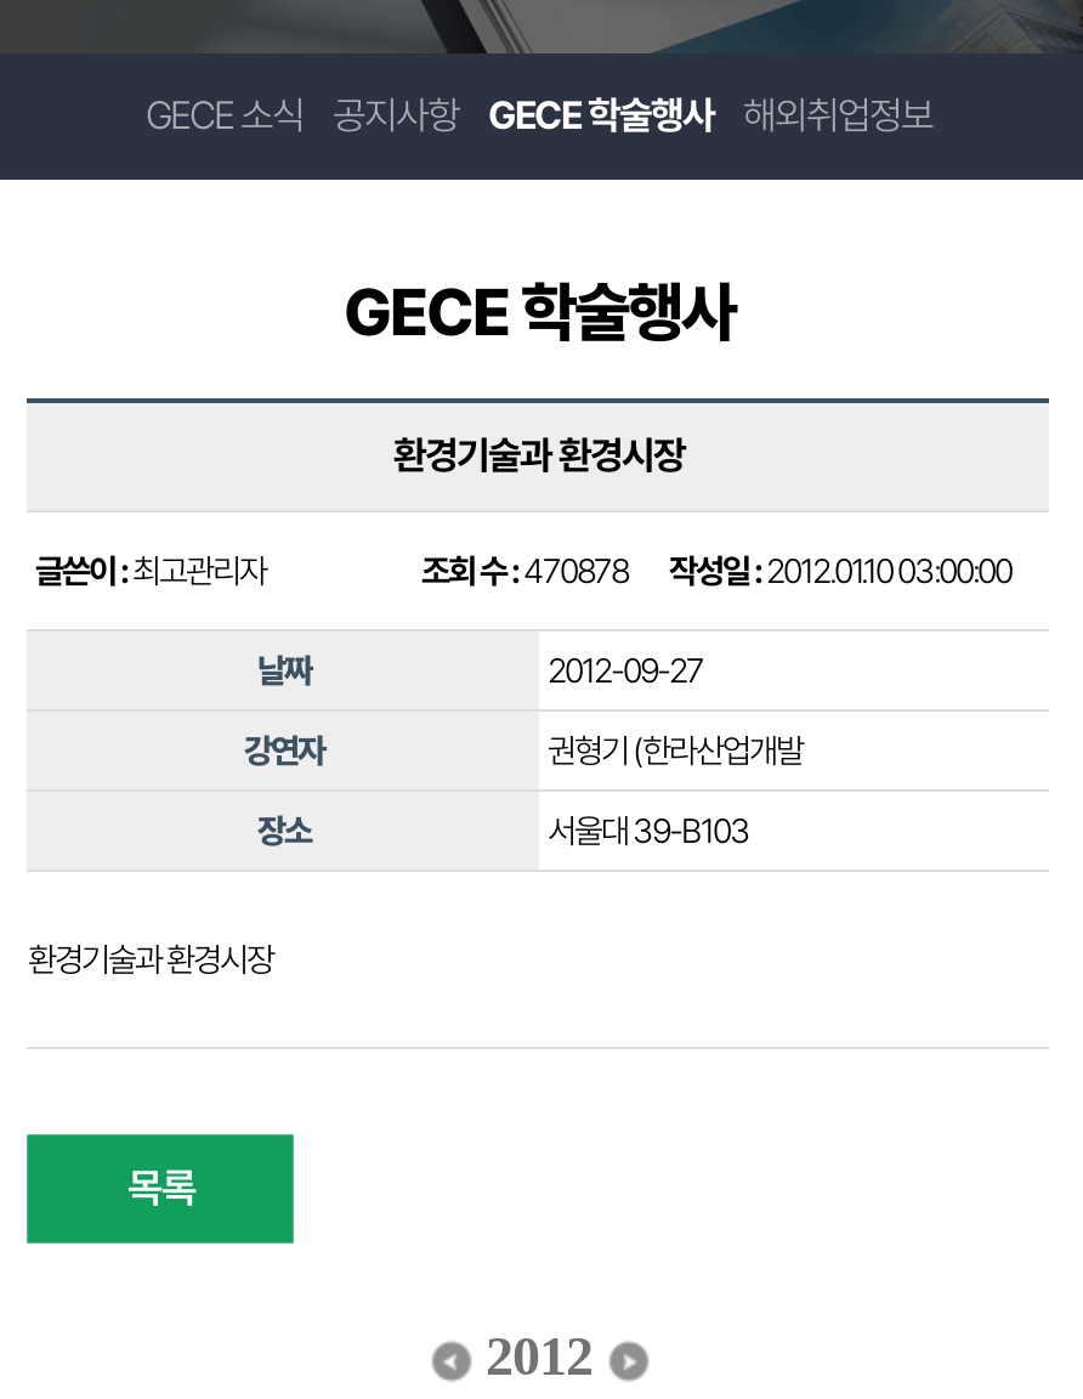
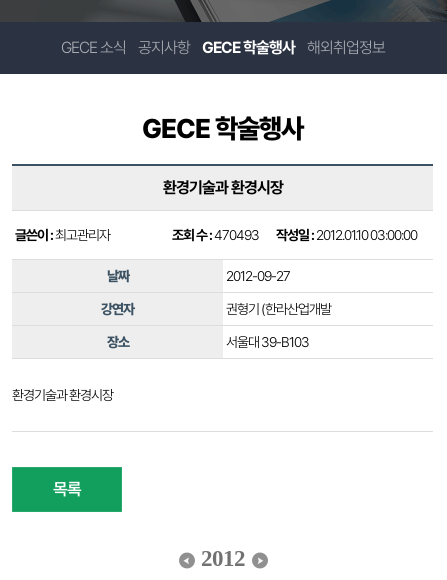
[421,551,1011,590] 조회 수 :470878 작성일 : 2012.01.10 03:00:00 -> [172,227,417,243] 조회 수 :470493 작성일 : 2012.01.10 03:00:00

